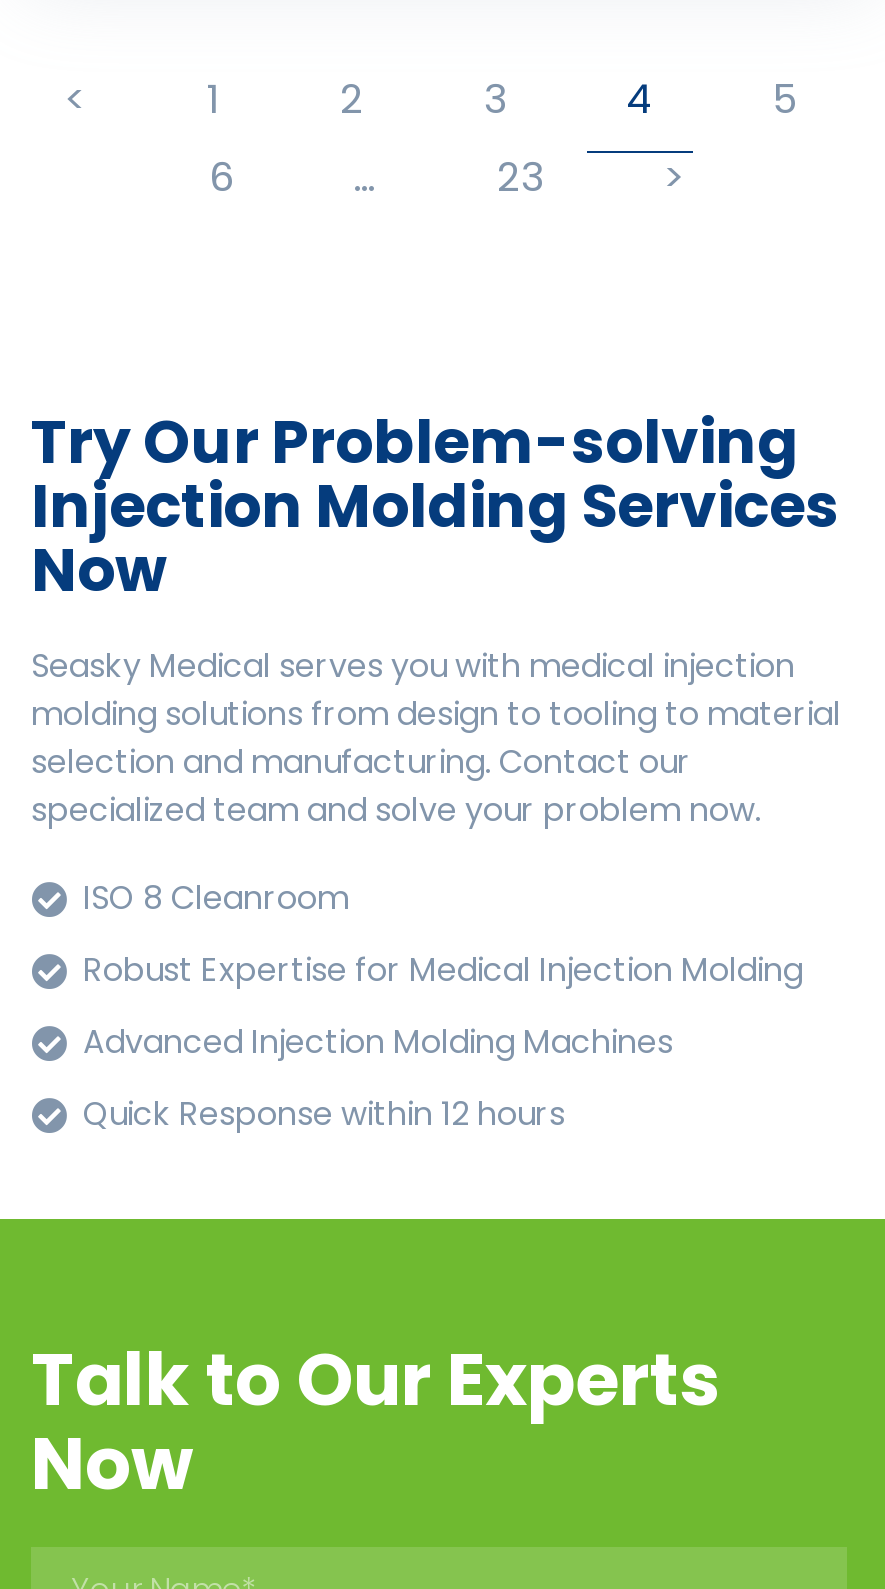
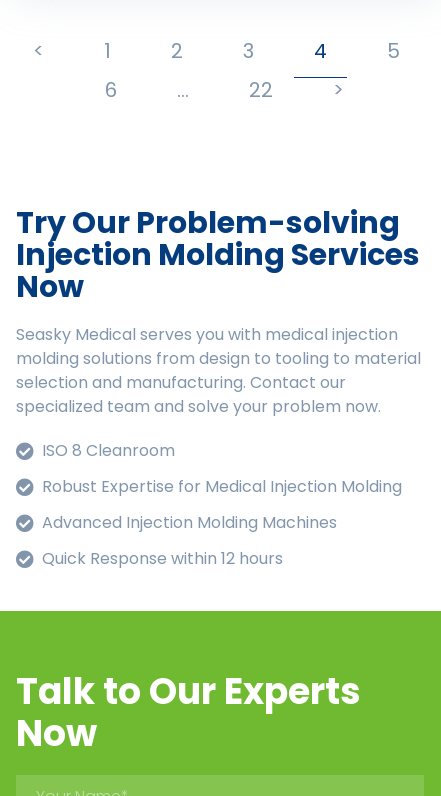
[497,149,543,205] 23 -> [248,76,272,104] 22

